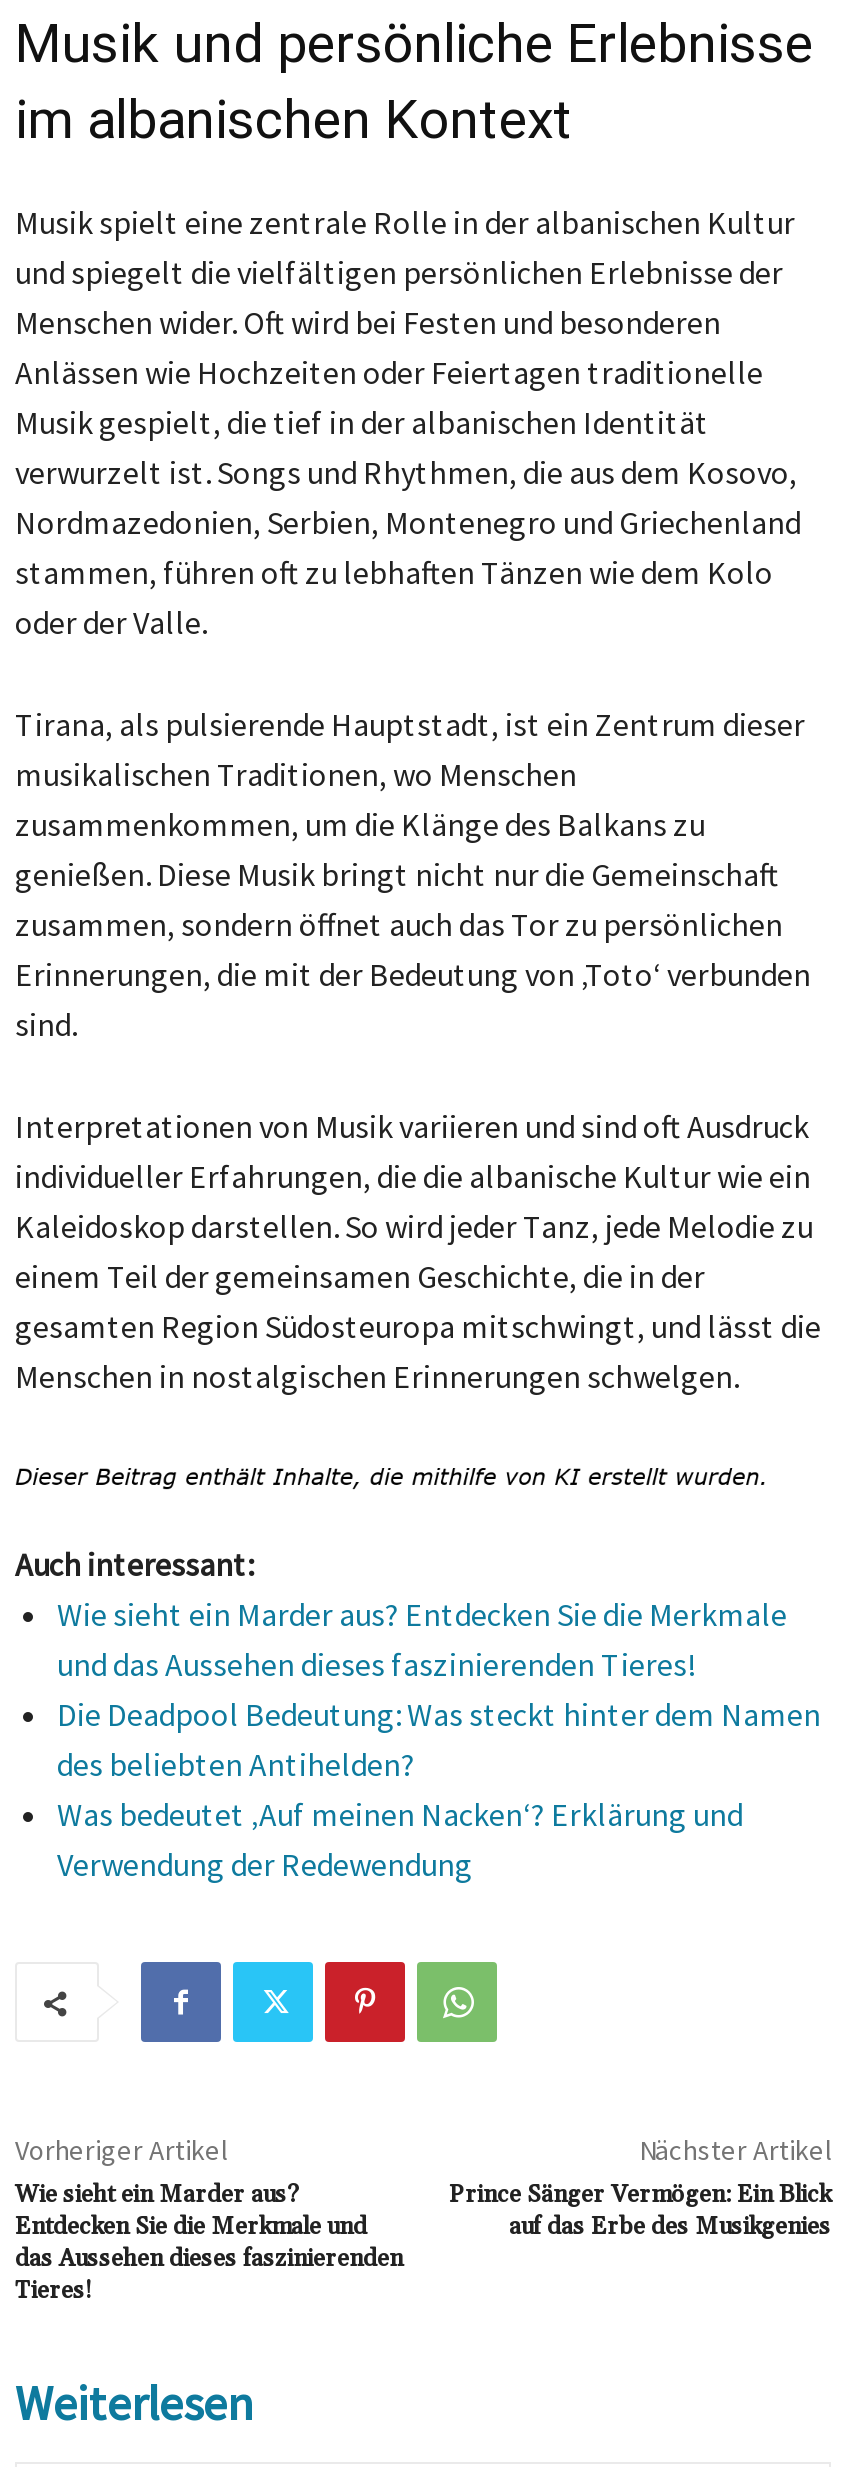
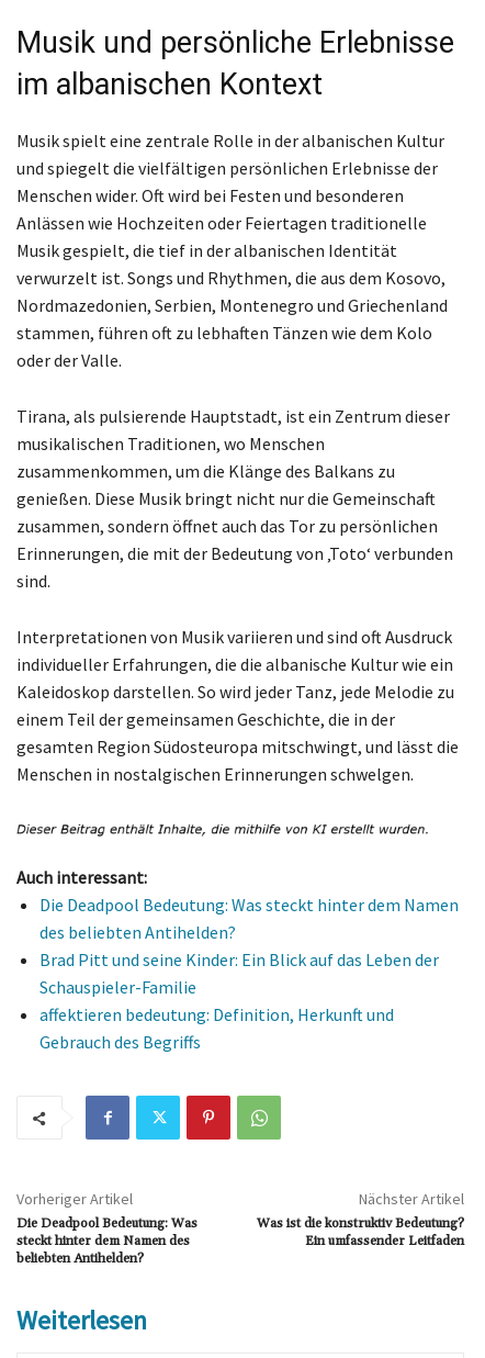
[57,1594,787,1684] Wie sieht ein Marder aus? Entdecken Sie die Merkmale | und das Aussehen dieses faszinierenden Tieres! -> none
moved [57,1694,821,1784] -> [40,894,459,943]: Die Deadpool Bedeutung: Was steckt hinter dem Namen | des beliebten Antihelden?
[57,1794,743,1884] Was bedeutet ‚Auf meinen Nacken‘? Erklärung und | Verwendung der Redewendung -> [40,949,439,1053] Brad Pitt und seine Kinder: Ein Blick auf das Leben der | Schauspieler-Familie | affektieren bedeutung: Definition, Herkunft und | Gebrauch des Begriffs
[15,2180,403,2306] Wie sieht ein Marder aus? | Entdecken Sie die Merkmale und | das Aussehen dieses faszinierenden | Tieres! -> [16,1216,198,1267] Die Deadpool Bedeutung: Was | steckt hinter dem Namen des | beliebten Antihelden?
[449,2180,831,2242] Prince Sänger Vermögen: Ein Blick | auf das Erbe des Musikgenies -> [257,1216,464,1250] Was ist die konstruktiv Bedeutung? | Ein umfassender Leitfaden

